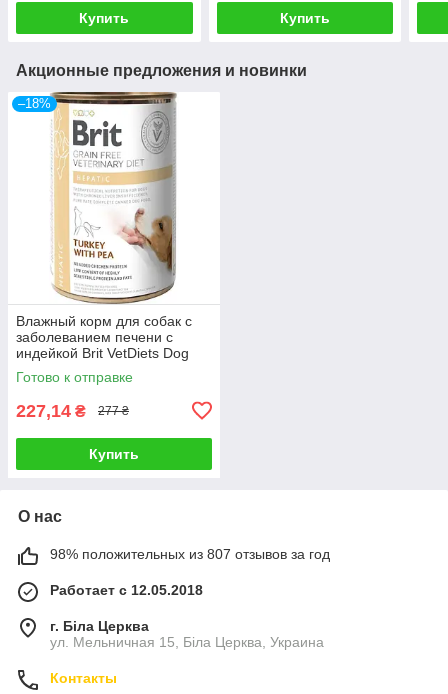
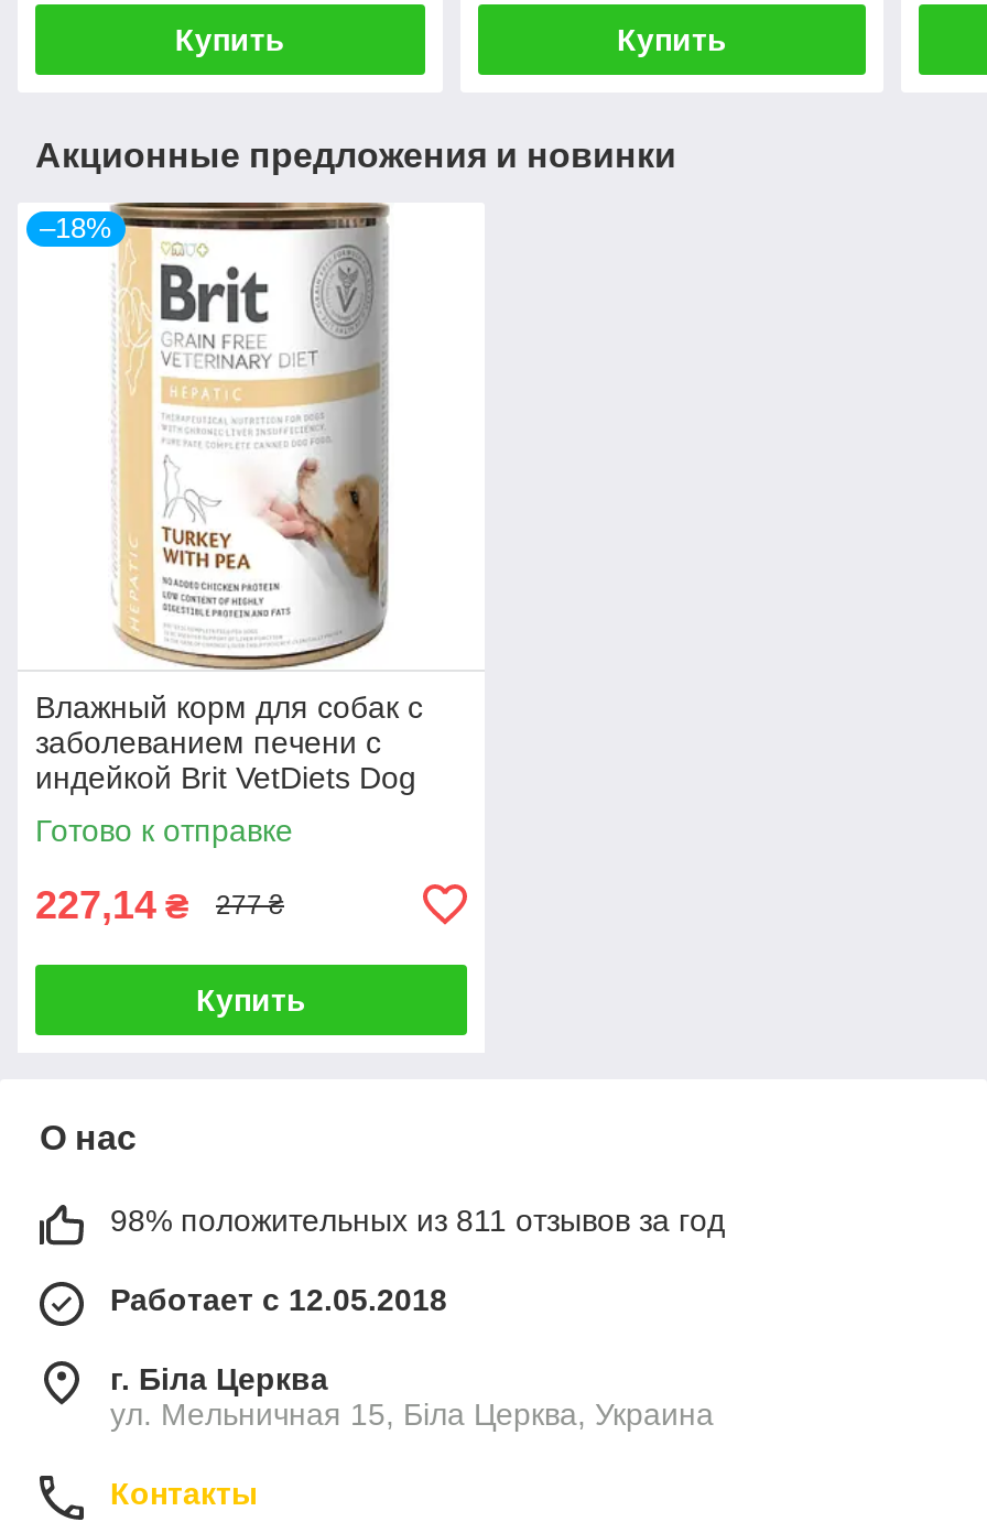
[50,546,330,562] 98% положительных из 807 отзывов за год -> [110,1202,725,1237] 98% положительных из 811 отзывов за год

